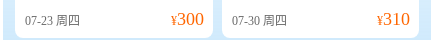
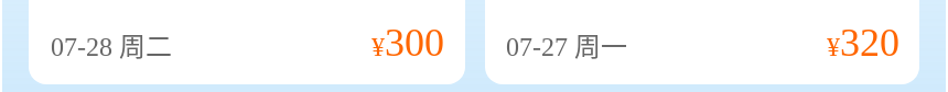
[25,14,80,28] 07-23周四 -> [51,32,172,62] 07-28周二
[170,9,286,29] ¥300 07-30周四 -> [371,21,627,65] ¥300 07-27周一
[377,9,410,29] ¥310 -> [827,21,899,65] ¥320

